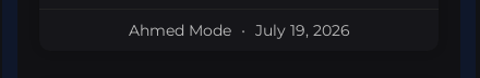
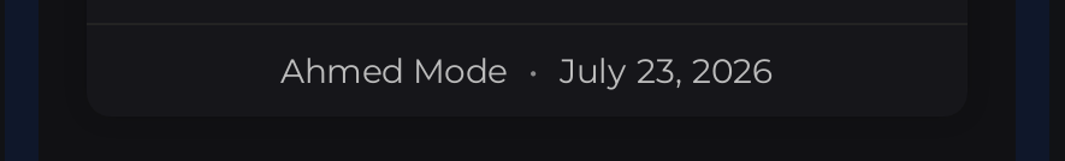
[128,21,350,41] Ahmed Mode July 19, 2026 -> [280,50,774,94] Ahmed Mode July 23, 2026

